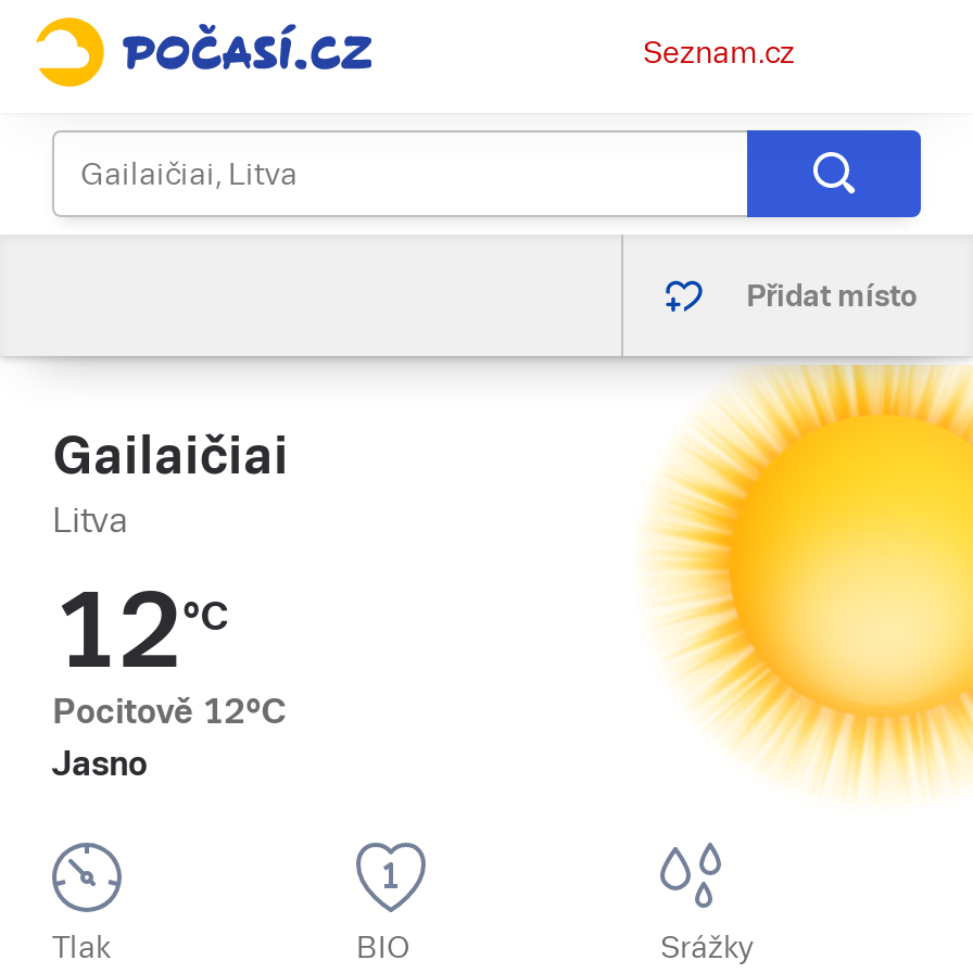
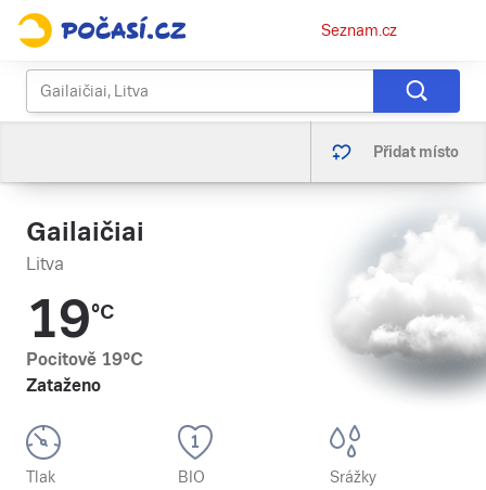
[645,365,966,784] [image] -> [323,186,483,397] [image]
[52,571,287,784] 12°C | Pocitově 12°C | Jasno -> [26,289,143,396] 19°C | Pocitově 19°C | Zataženo

